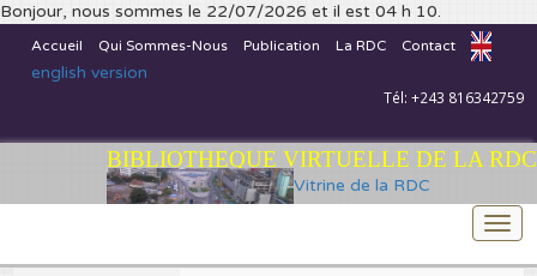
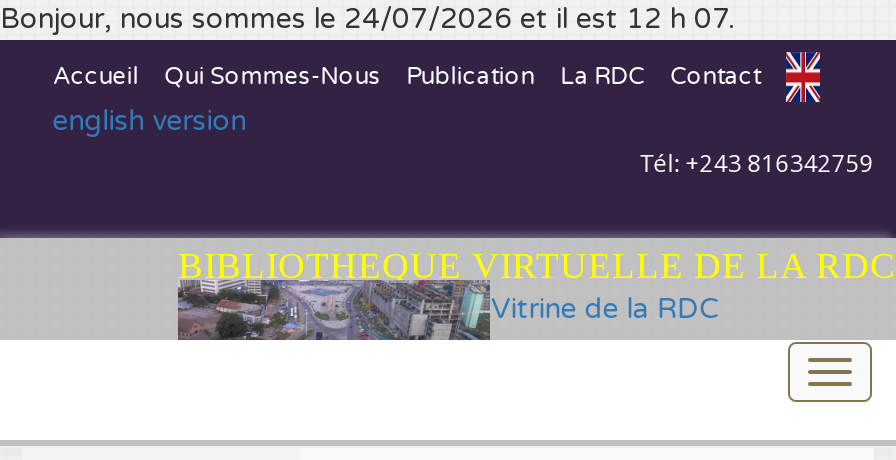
[0,1,441,22] Bonjour, nous sommes le 22/07/2026 et il est 04 h 10. -> [0,2,734,36] Bonjour, nous sommes le 24/07/2026 et il est 12 h 07.

